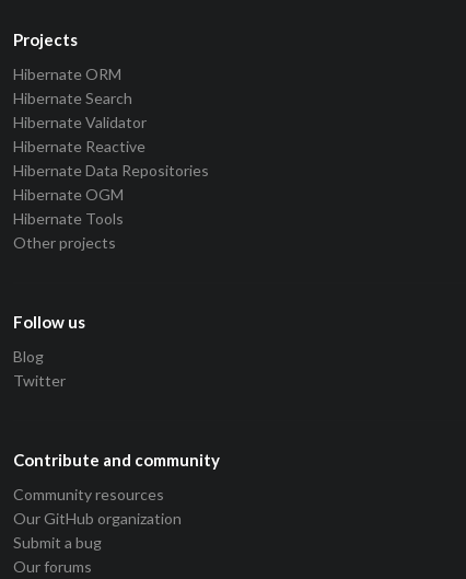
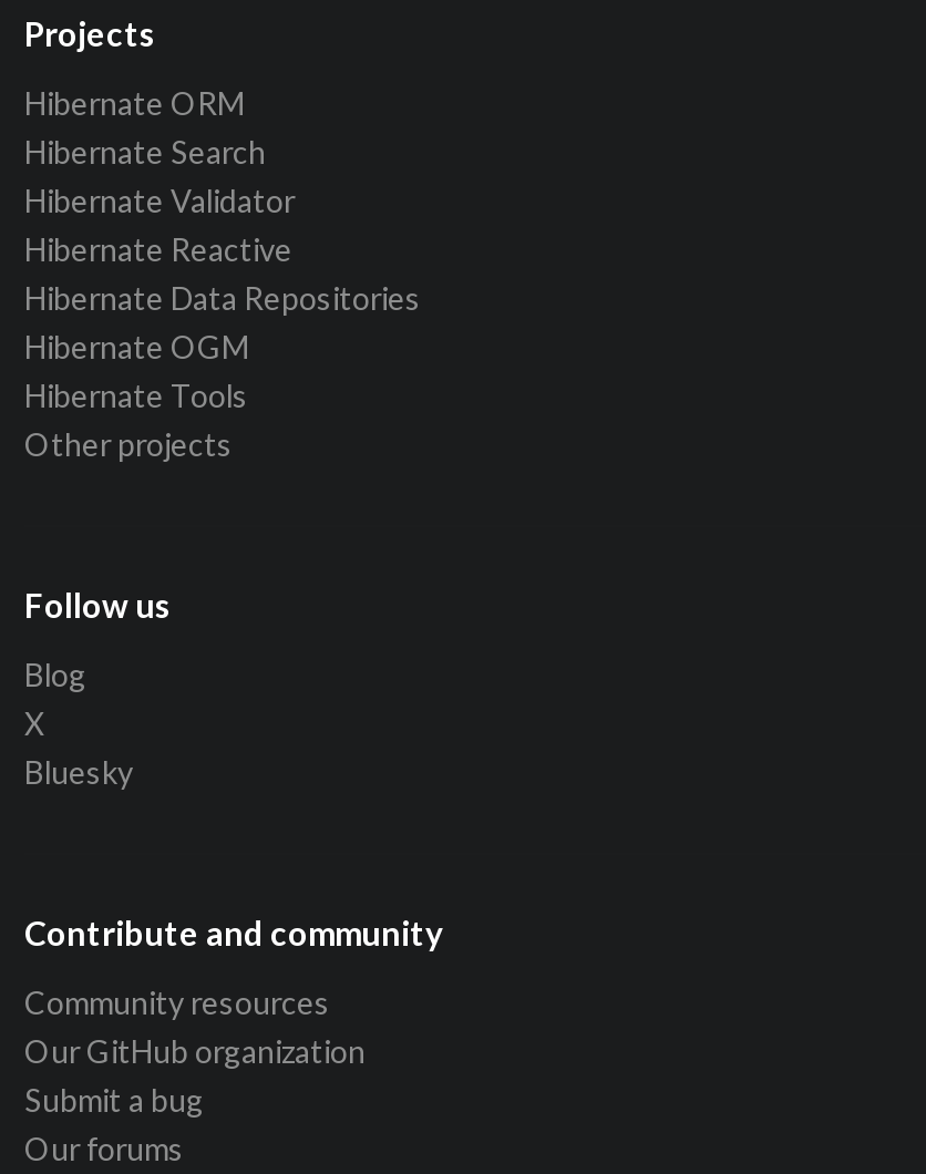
[13,371,66,390] Twitter -> [24,705,133,791] X | Bluesky

